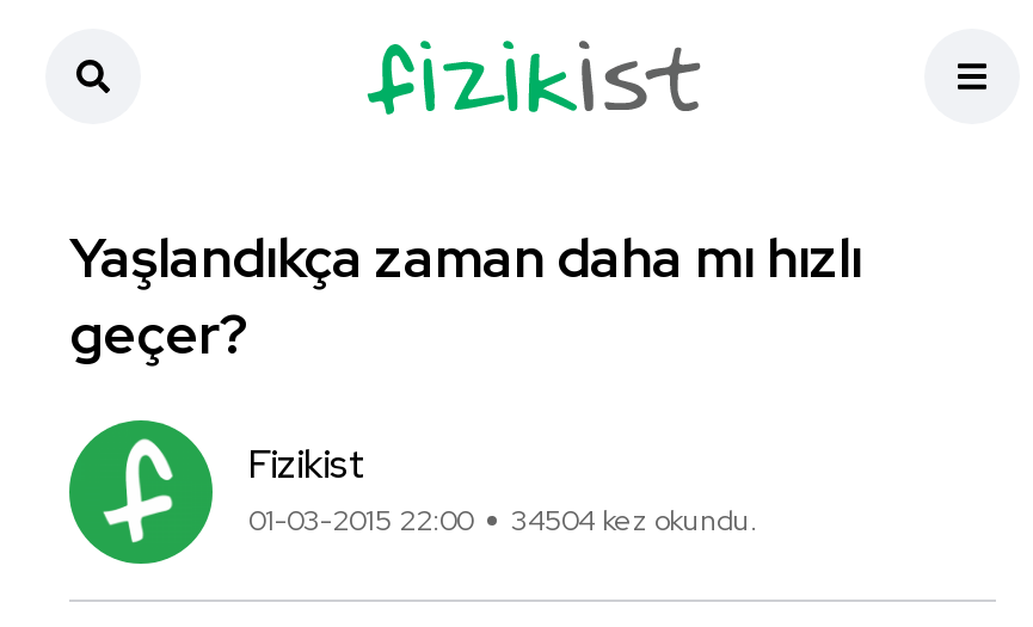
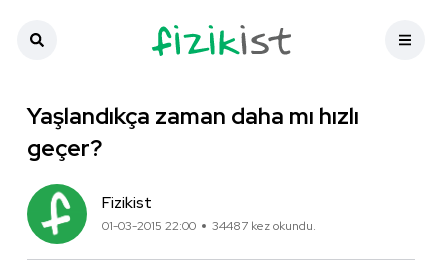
[248,502,757,540] 01-03-2015 22:00 34504 kez okundu. -> [102,218,316,234] 01-03-2015 22:00 34487 kez okundu.

